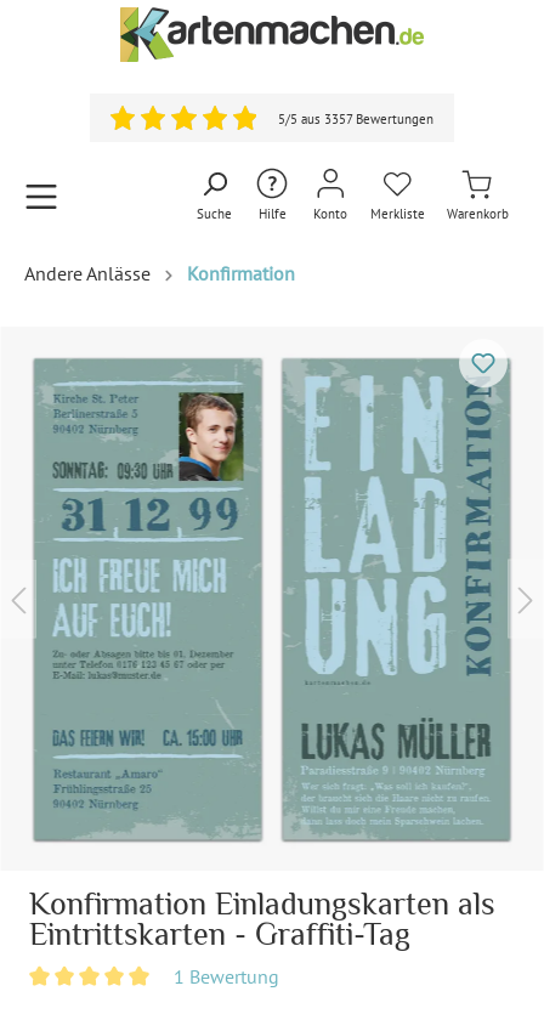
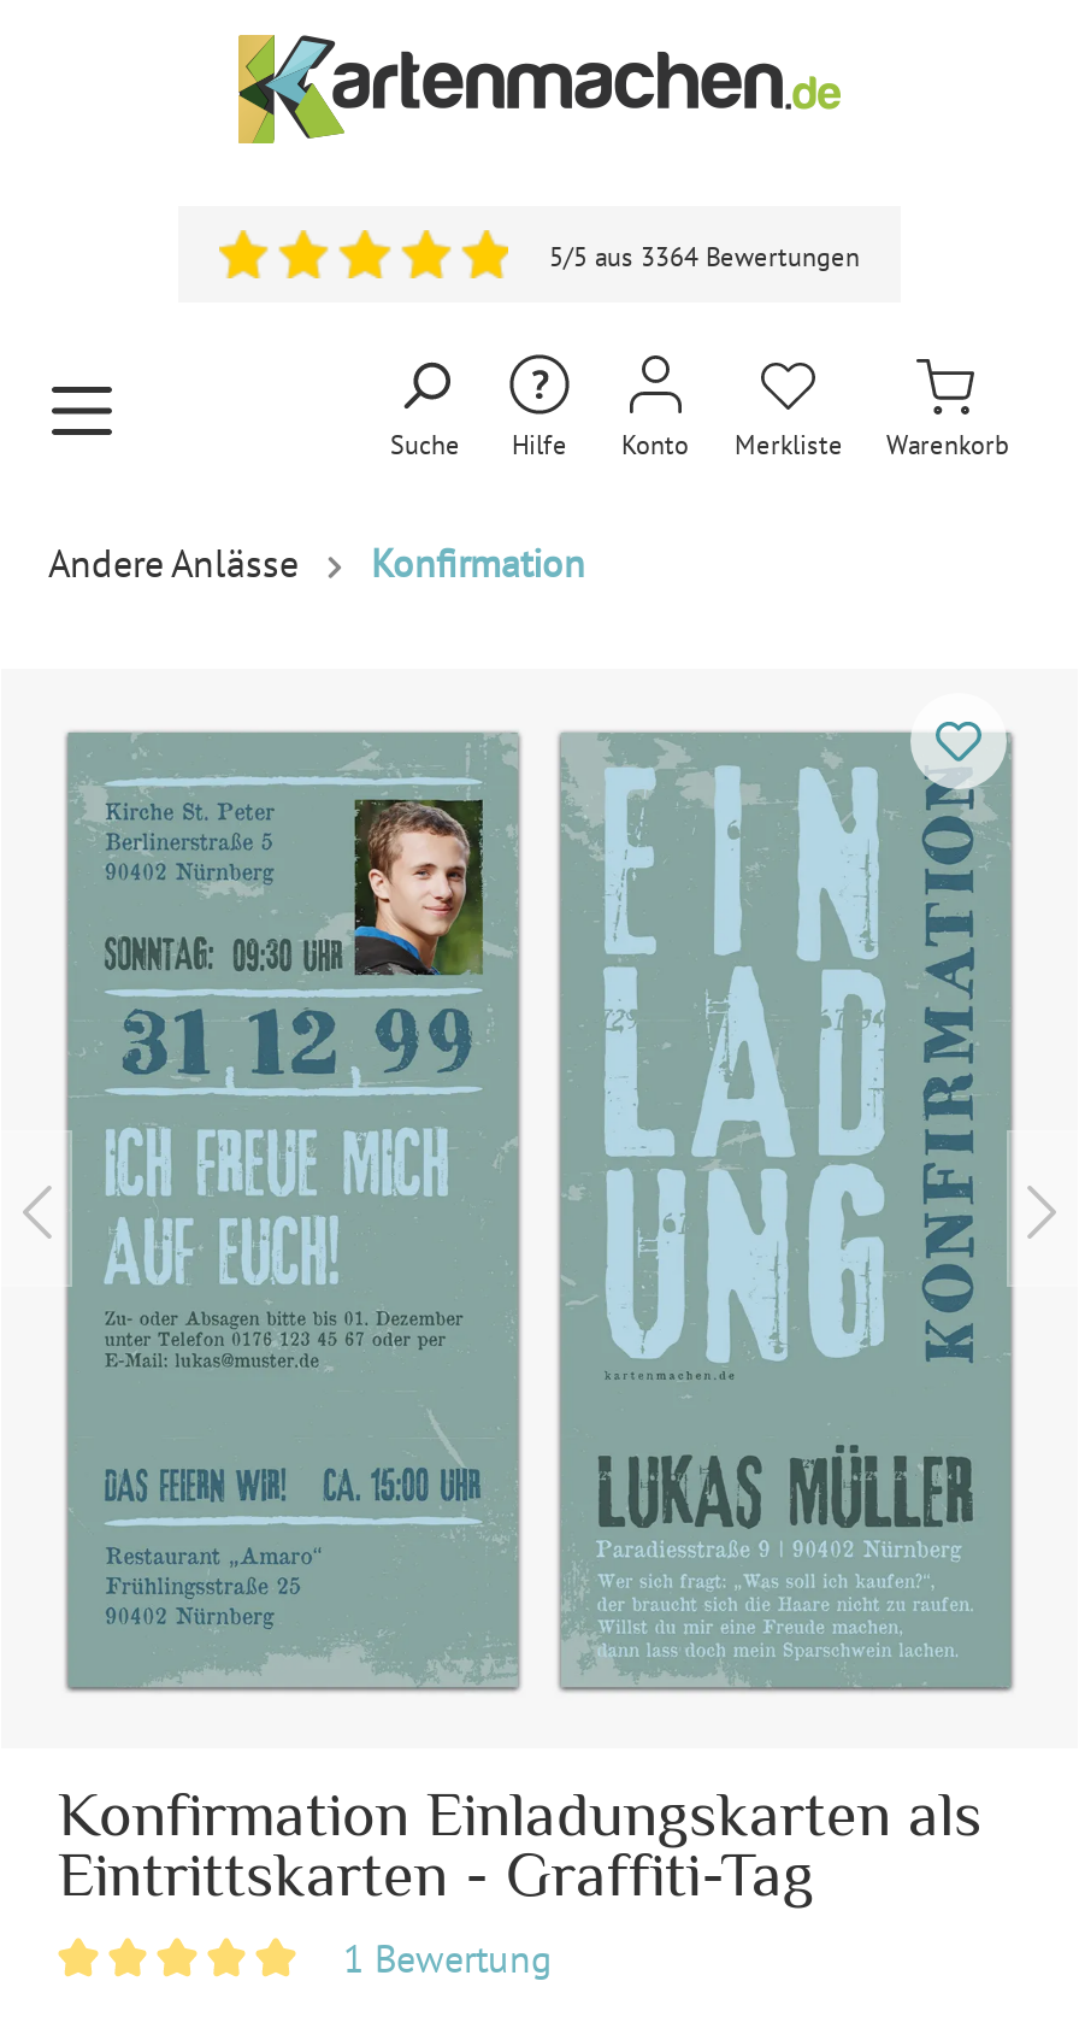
[278,111,433,128] 5/5 aus 3357 Bewertungen -> [549,240,860,274] 5/5 aus 3364 Bewertungen

